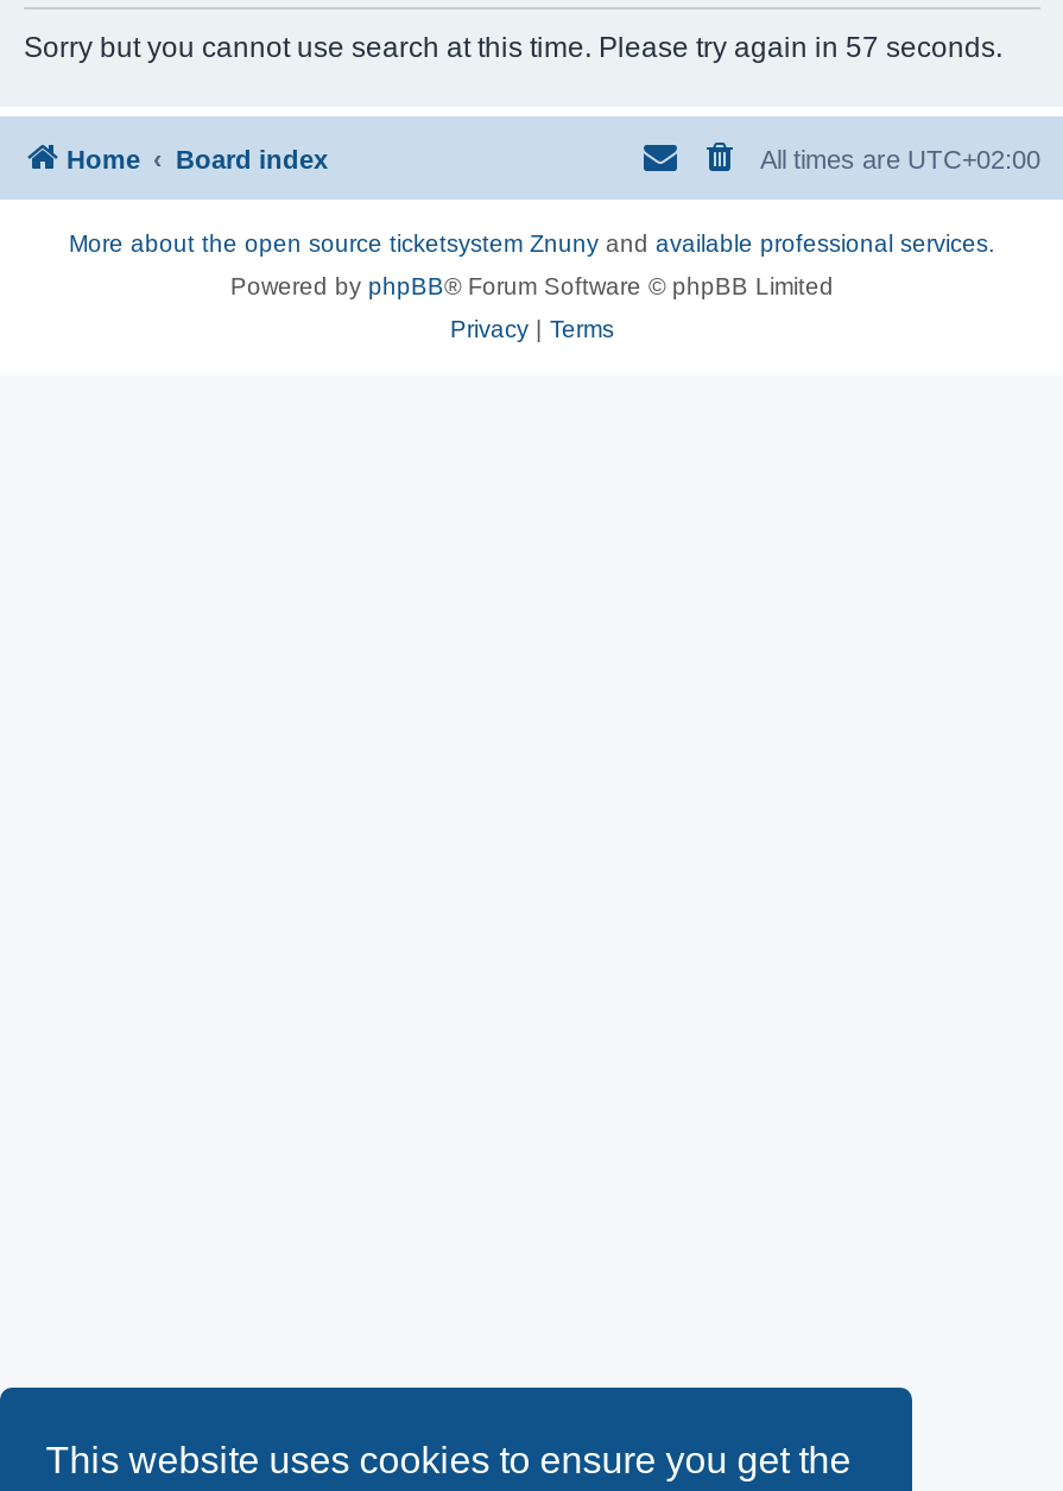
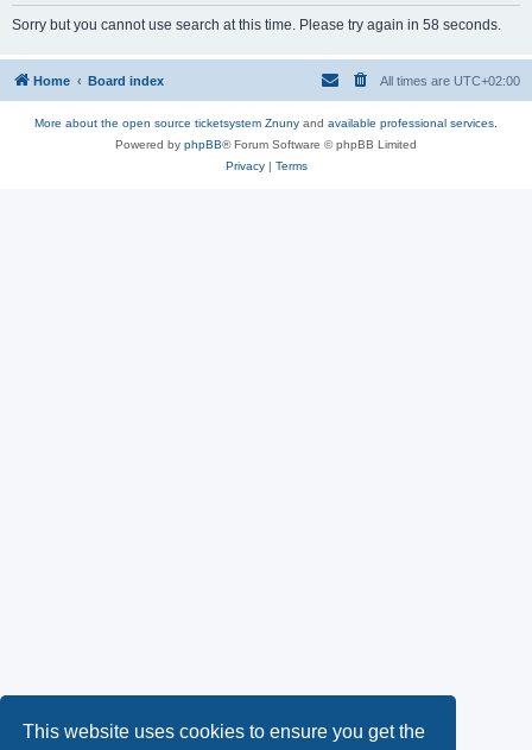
[24,31,1002,64] Sorry but you cannot use search at this time. Please try again in 57 seconds. -> [12,17,501,33] Sorry but you cannot use search at this time. Please try again in 58 seconds.

